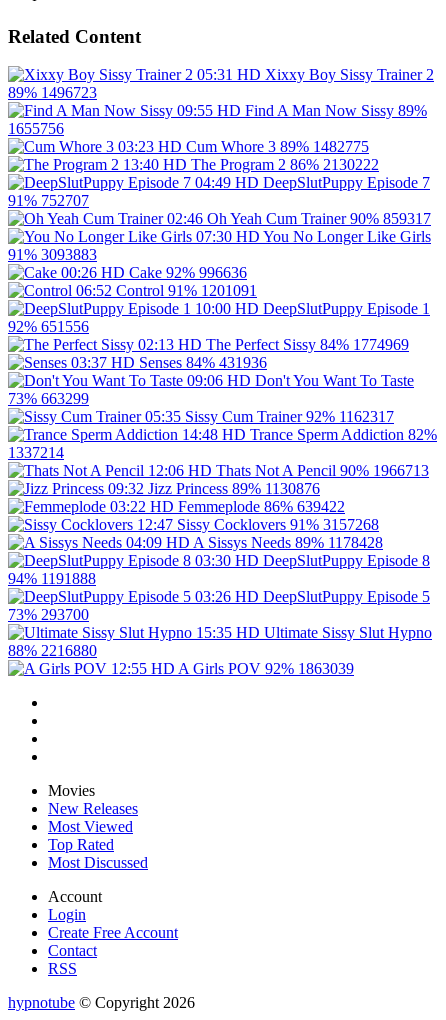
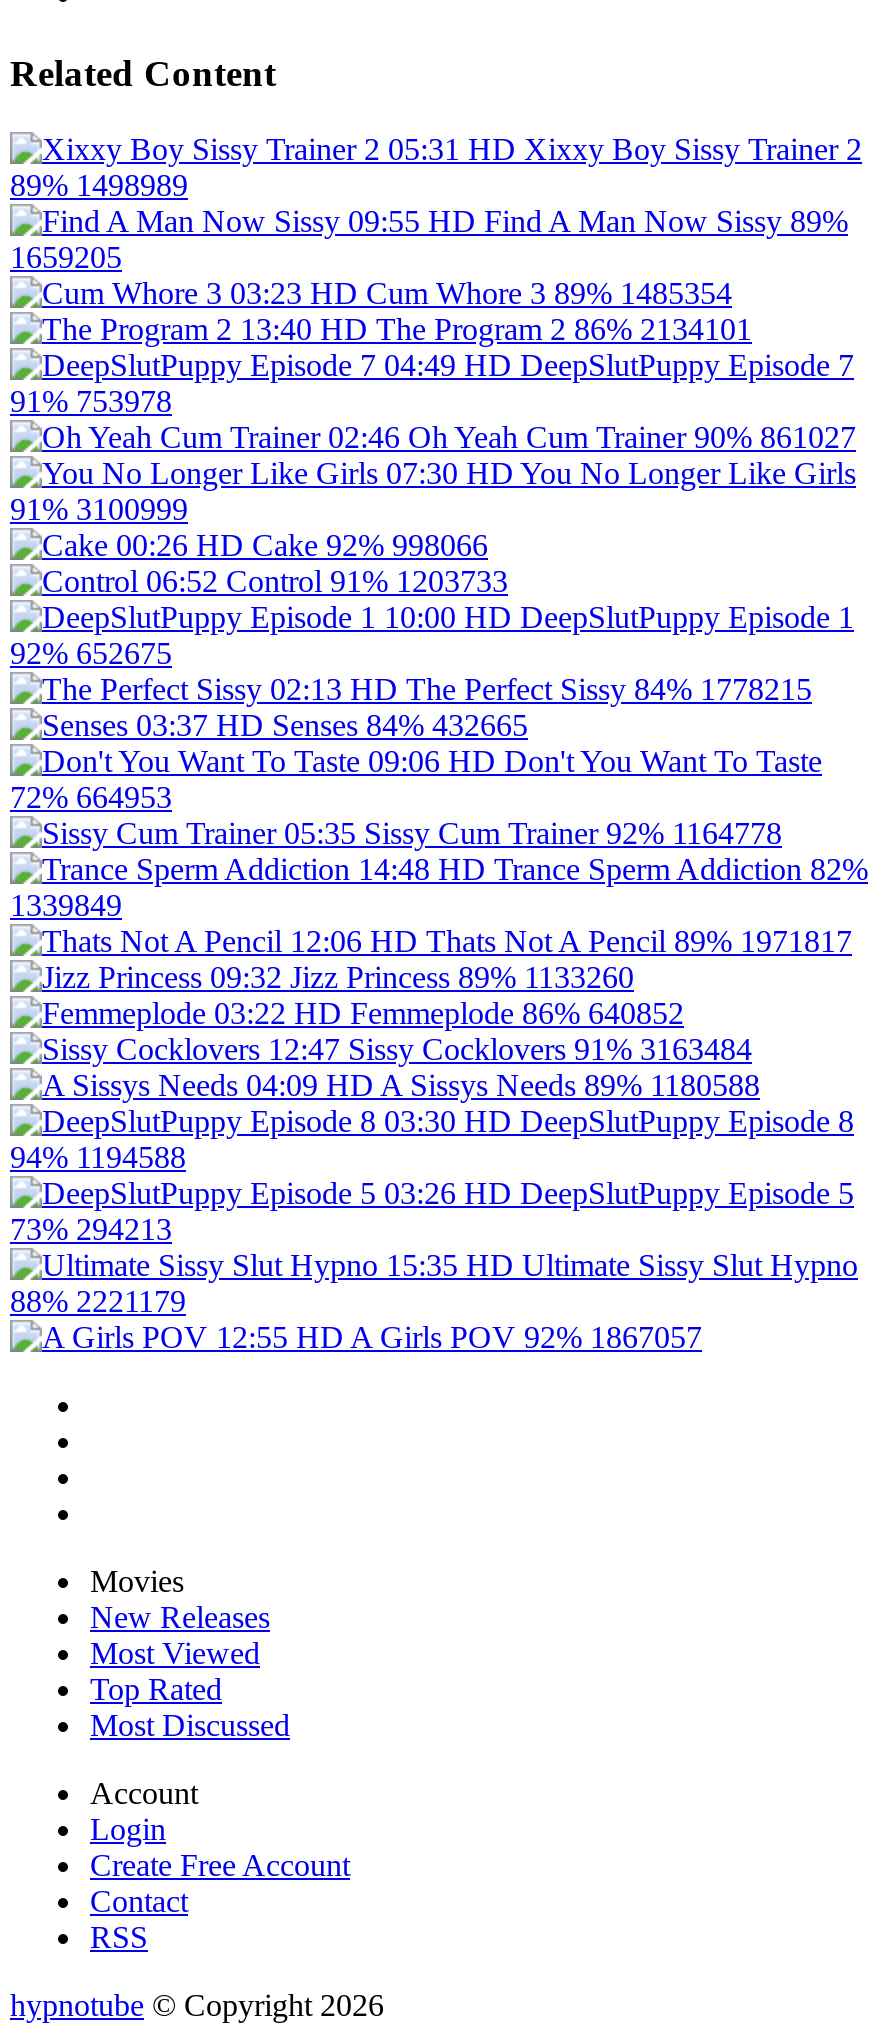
[8,84,97,101] 89% 1496723 -> [10,169,188,203] 89% 1498989
[8,120,64,137] 1655756 -> [10,241,122,275] 1659205
[118,138,369,155] 03:23 HD Cum Whore 3 89% 1482775 -> [230,277,732,311] 03:23 HD Cum Whore 3 89% 1485354
[123,156,379,173] 13:40 HD The Program 2 86% 2130222 -> [240,313,752,347] 13:40 HD The Program 2 86% 2134101
[8,192,89,209] 91% 752707 -> [10,385,172,419] 91% 753978
[167,210,431,227] 02:46 Oh Yeah Cum Trainer 90% 859317 -> [328,421,856,455] 02:46 Oh Yeah Cum Trainer 90% 861027
[8,246,97,263] 91% 3093883 -> [10,493,188,527] 91% 3100999
[61,264,247,281] 00:26 HD Cake 92% 996636 -> [116,529,488,563] 00:26 HD Cake 92% 998066
[76,282,257,299] 06:52 Control 91% 1201091 -> [146,565,508,599] 06:52 Control 91% 1203733
[8,318,89,335] 92% 651556 -> [10,637,172,671] 92% 652675
[138,336,409,353] 02:13 HD The Perfect Sissy 84% 1774969 -> [270,673,812,707] 02:13 HD The Perfect Sissy 84% 1778215
[71,354,267,371] 03:37 HD Senses 84% 431936 -> [136,709,528,743] 03:37 HD Senses 84% 432665
[8,390,89,407] 73% 663299 -> [10,781,172,815] 72% 664953
[145,408,394,425] 05:35 Sissy Cum Trainer 92% 1162317 -> [284,817,782,851] 05:35 Sissy Cum Trainer 92% 1164778
[8,444,64,461] 1337214 -> [10,889,122,923] 1339849
[148,462,429,479] 12:06 HD Thats Not A Pencil 90% 1966713 -> [290,925,852,959] 12:06 HD Thats Not A Pencil 89% 1971817
[108,480,320,497] 09:32 Jizz Princess 89% 1130876 -> [210,961,634,995] 09:32 Jizz Princess 89% 1133260
[110,498,345,515] 03:22 HD Femmeplode 86% 639422 -> [214,997,684,1031] 03:22 HD Femmeplode 86% 640852
[137,516,379,533] 12:47 Sissy Cocklovers 91% 3157268 -> [268,1033,752,1067] 12:47 Sissy Cocklovers 91% 3163484
[126,534,383,551] 04:09 HD A Sissys Needs 89% 1178428 -> [246,1069,760,1103] 04:09 HD A Sissys Needs 89% 1180588
[8,570,96,587] 94% 1191888 -> [10,1141,186,1175] 94% 1194588
[8,606,89,623] 73% 293700 -> [10,1213,172,1247] 73% 294213
[8,642,97,659] 88% 2216880 -> [10,1285,186,1319] 88% 2221179
[111,660,354,677] 12:55 HD A Girls POV 92% 1863039 -> [216,1321,702,1355] 12:55 HD A Girls POV 92% 1867057

